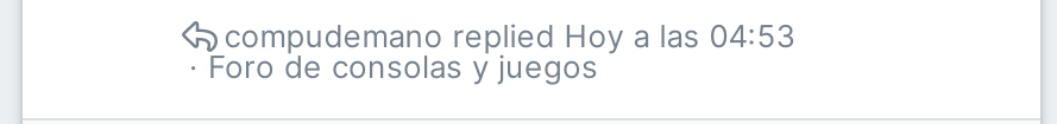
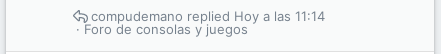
[564,17,795,55] Hoy a las 04:53 -> [234,8,325,24] Hoy a las 11:14

